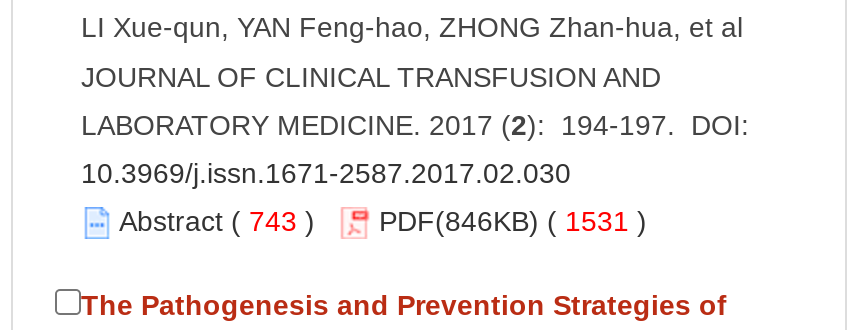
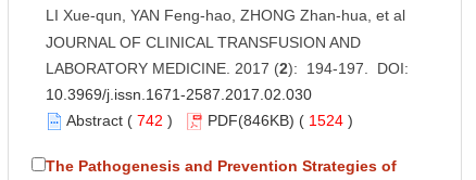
[119,205,339,237] Abstract (743) -> [66,112,186,129] Abstract (742)
[379,205,663,237] PDF(846KB) (1531) -> [208,112,362,129] PDF(846KB) (1524)

